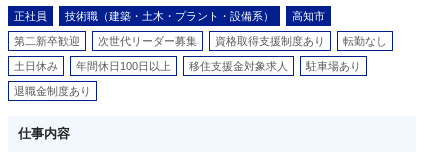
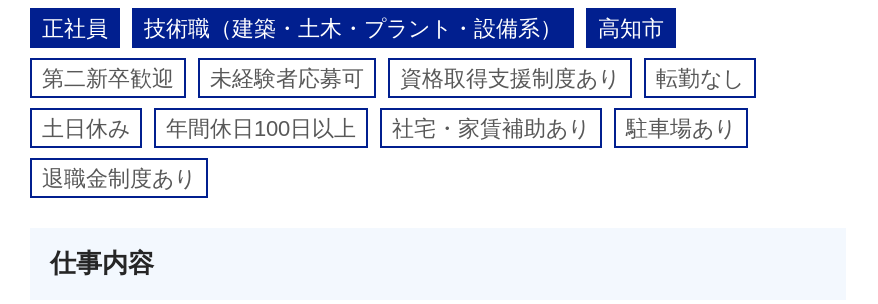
[98,35,197,47] 次世代リーダー募集 -> [210,66,364,90] 未経験者応募可
[189,60,288,72] 移住支援金対象求人 -> [392,116,590,140] 社宅・家賃補助あり

